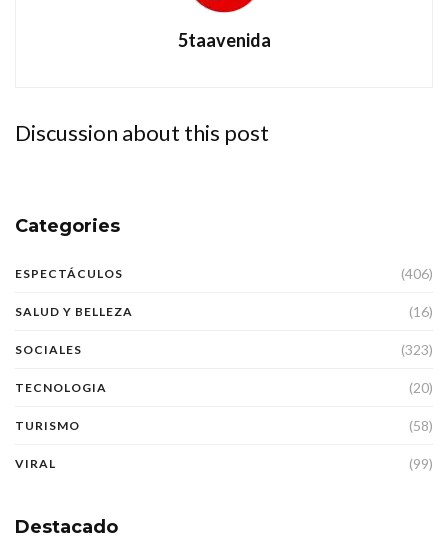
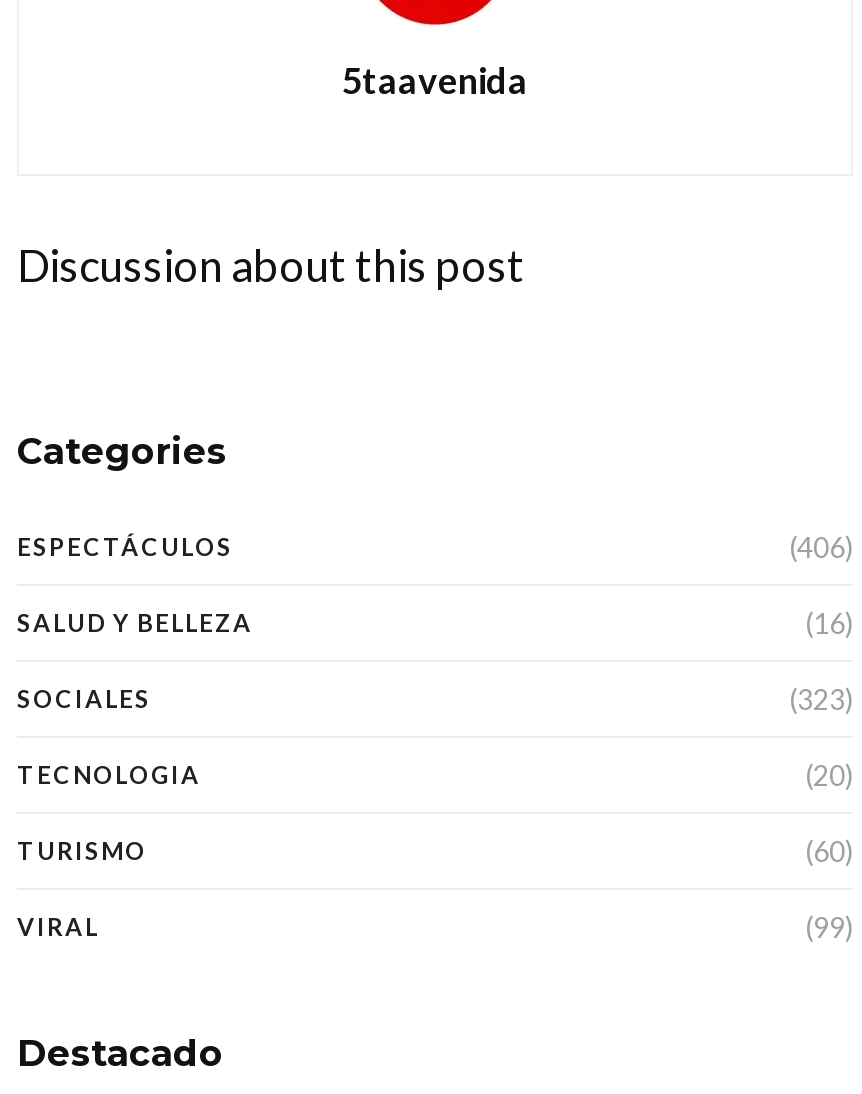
[409,417,433,434] (58) -> [805,833,853,867] (60)

